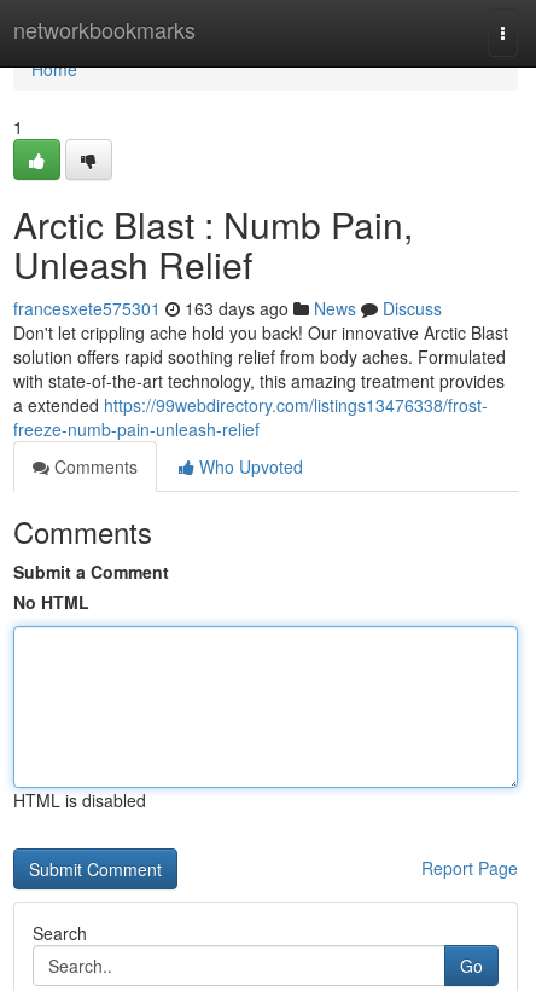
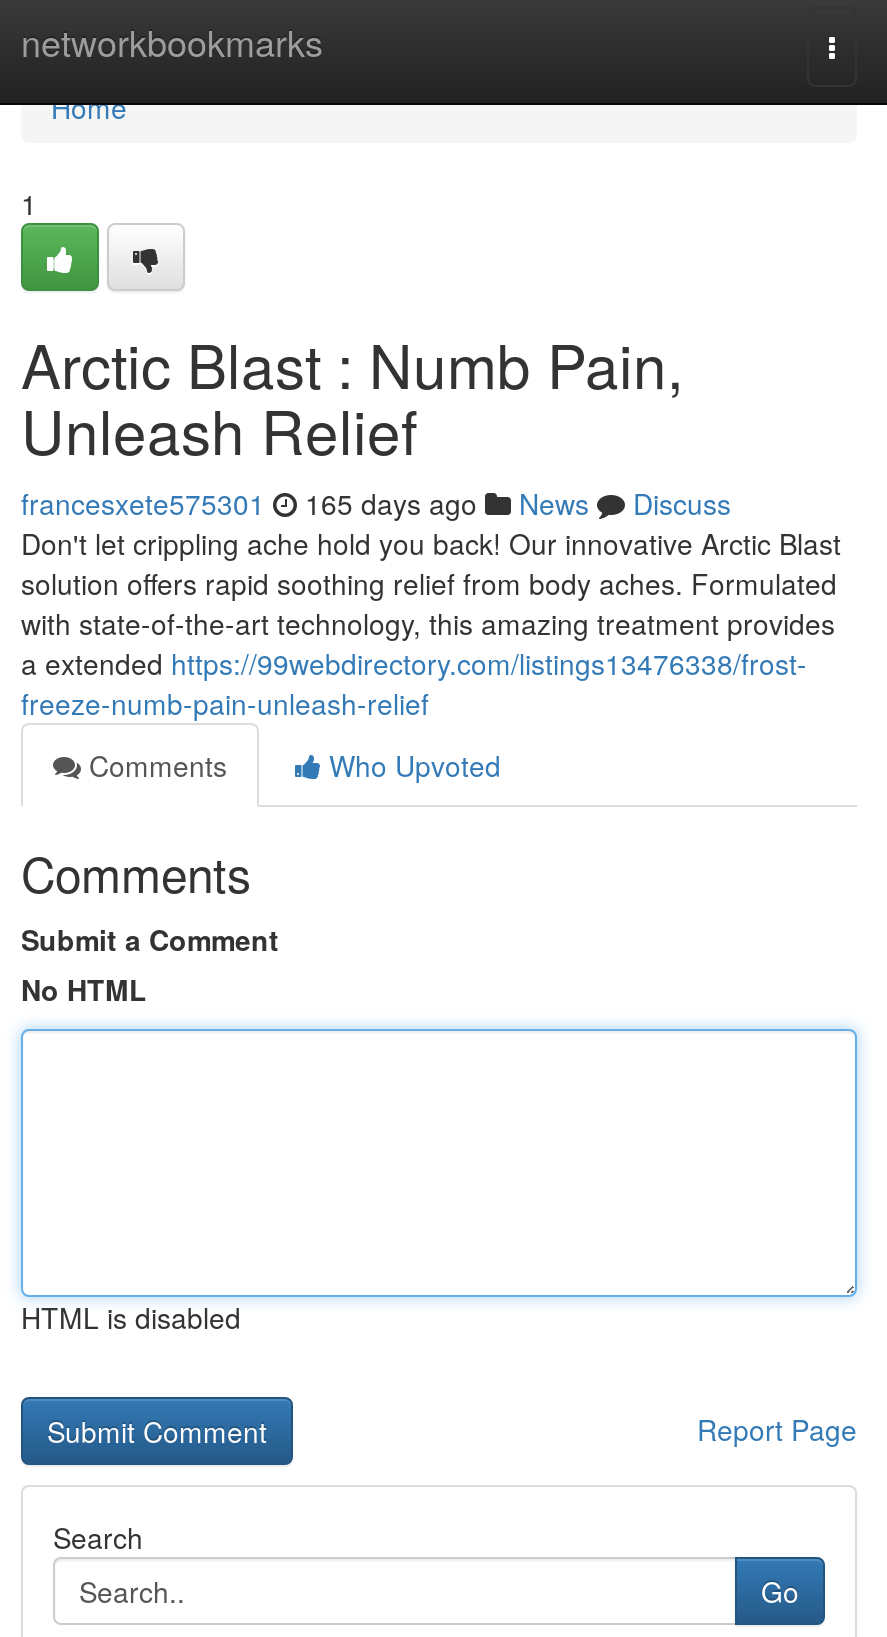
[13,296,442,320] francesxete575301 163 days ago News Discuss -> [21,483,731,523] francesxete575301 165 days ago News Discuss

